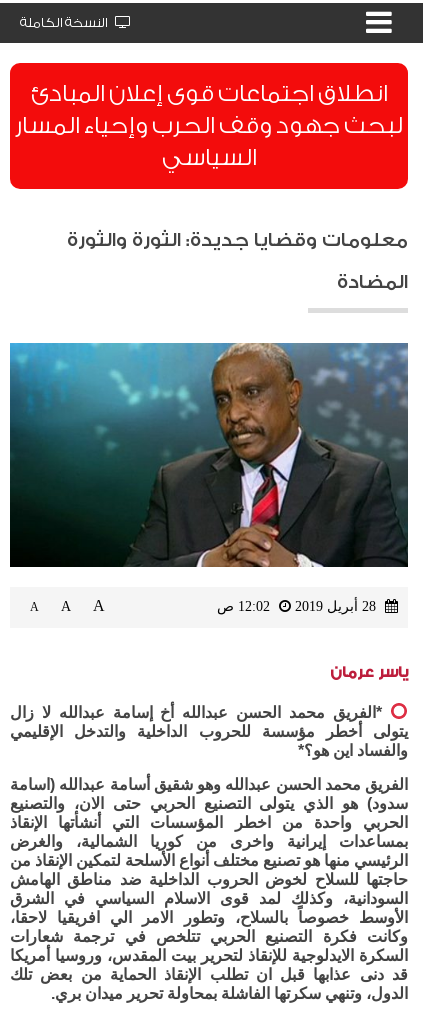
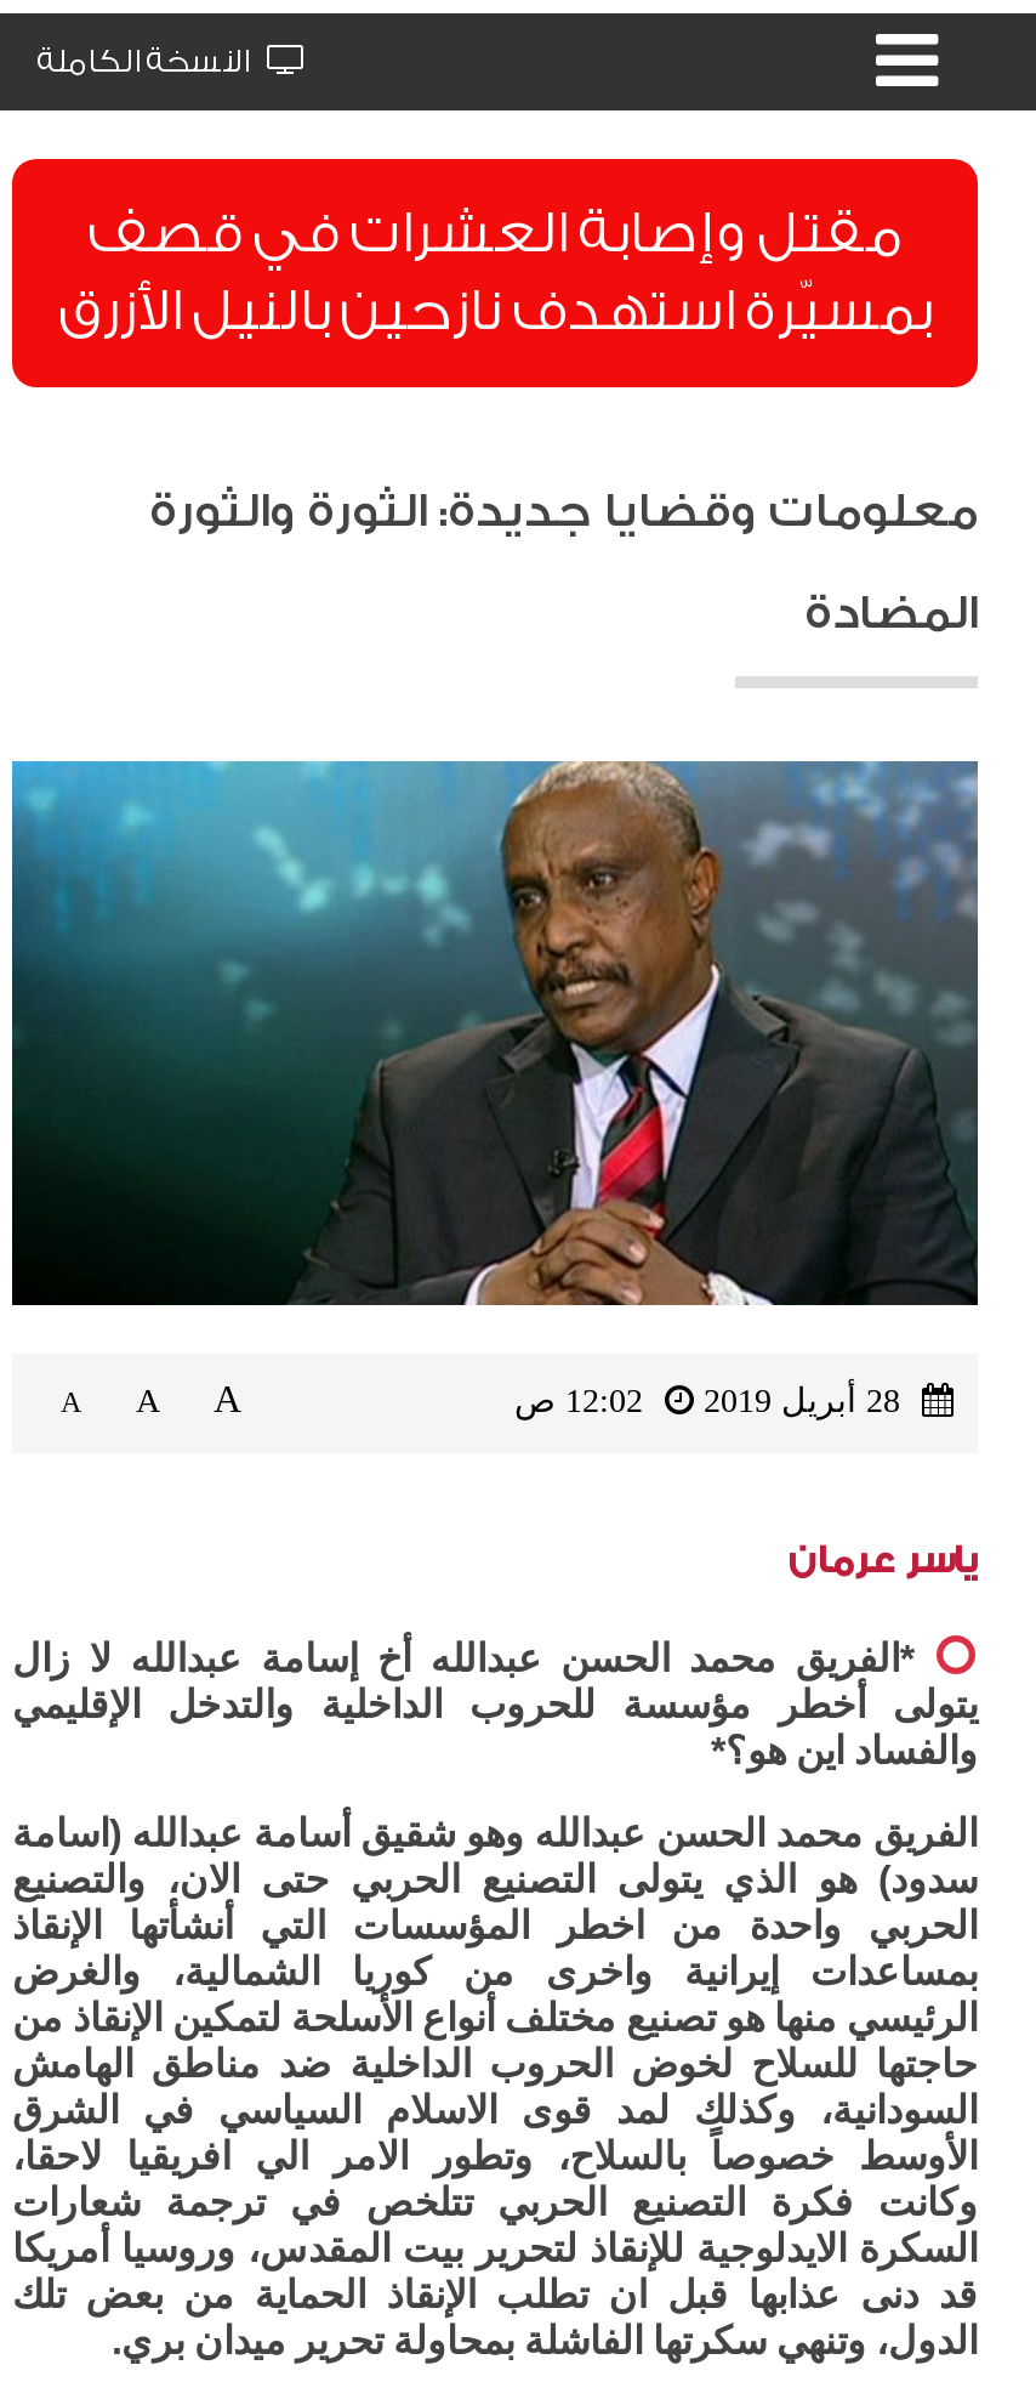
[15,80,403,171] انطلاق اجتماعات قوى إعلان المبادئ | لبحث جهود وقف الحرب وإحياء المسار | السياسي -> [58,200,932,344] مقتل وإصابة العشرات في قصف | بمسيّرة استهدف نازحين بالنيل الأزرق

